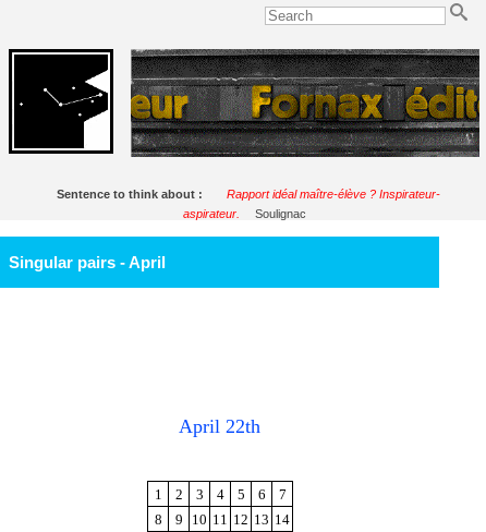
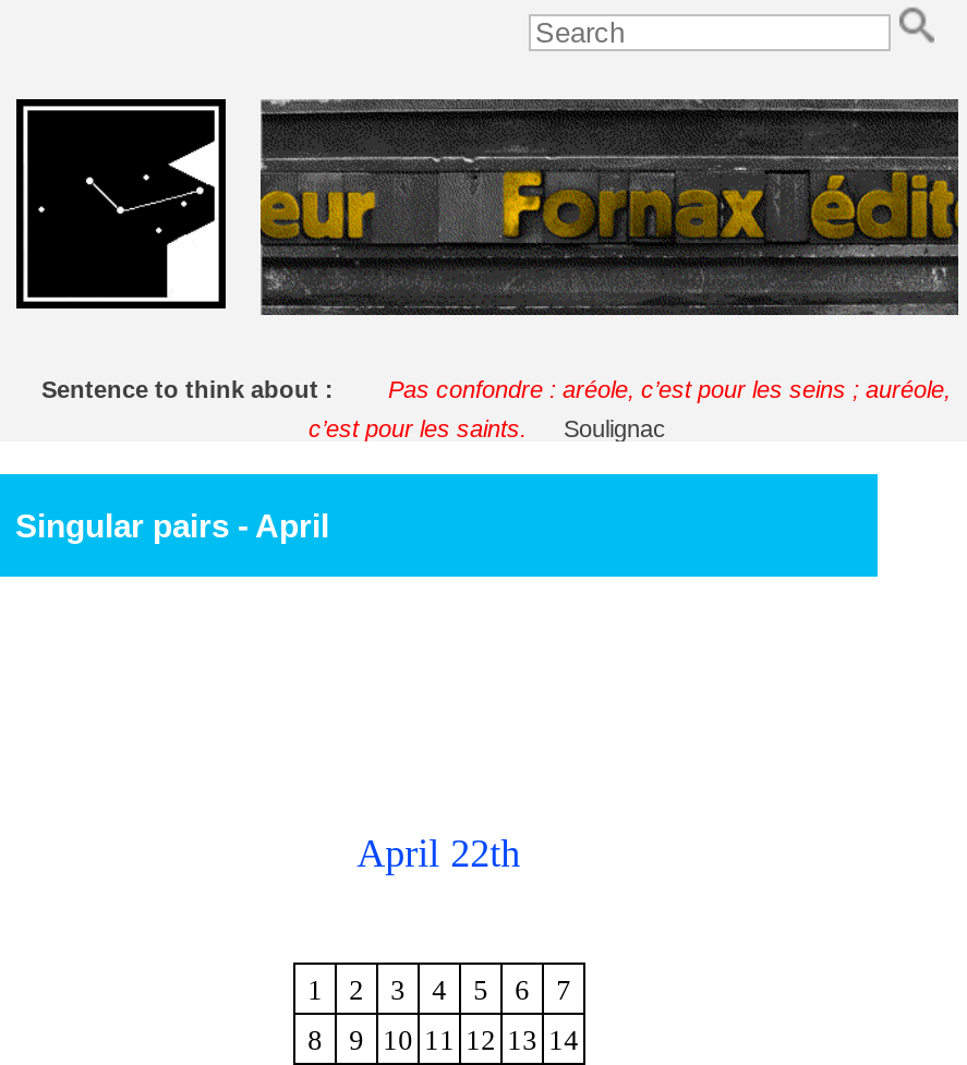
[227,187,440,200] Rapport idéal maître-élève ? Inspirateur- -> [388,376,951,402] Pas confondre : aréole, c’est pour les seins ; auréole,
[183,207,239,220] aspirateur. -> [309,415,527,441] c’est pour les saints.

